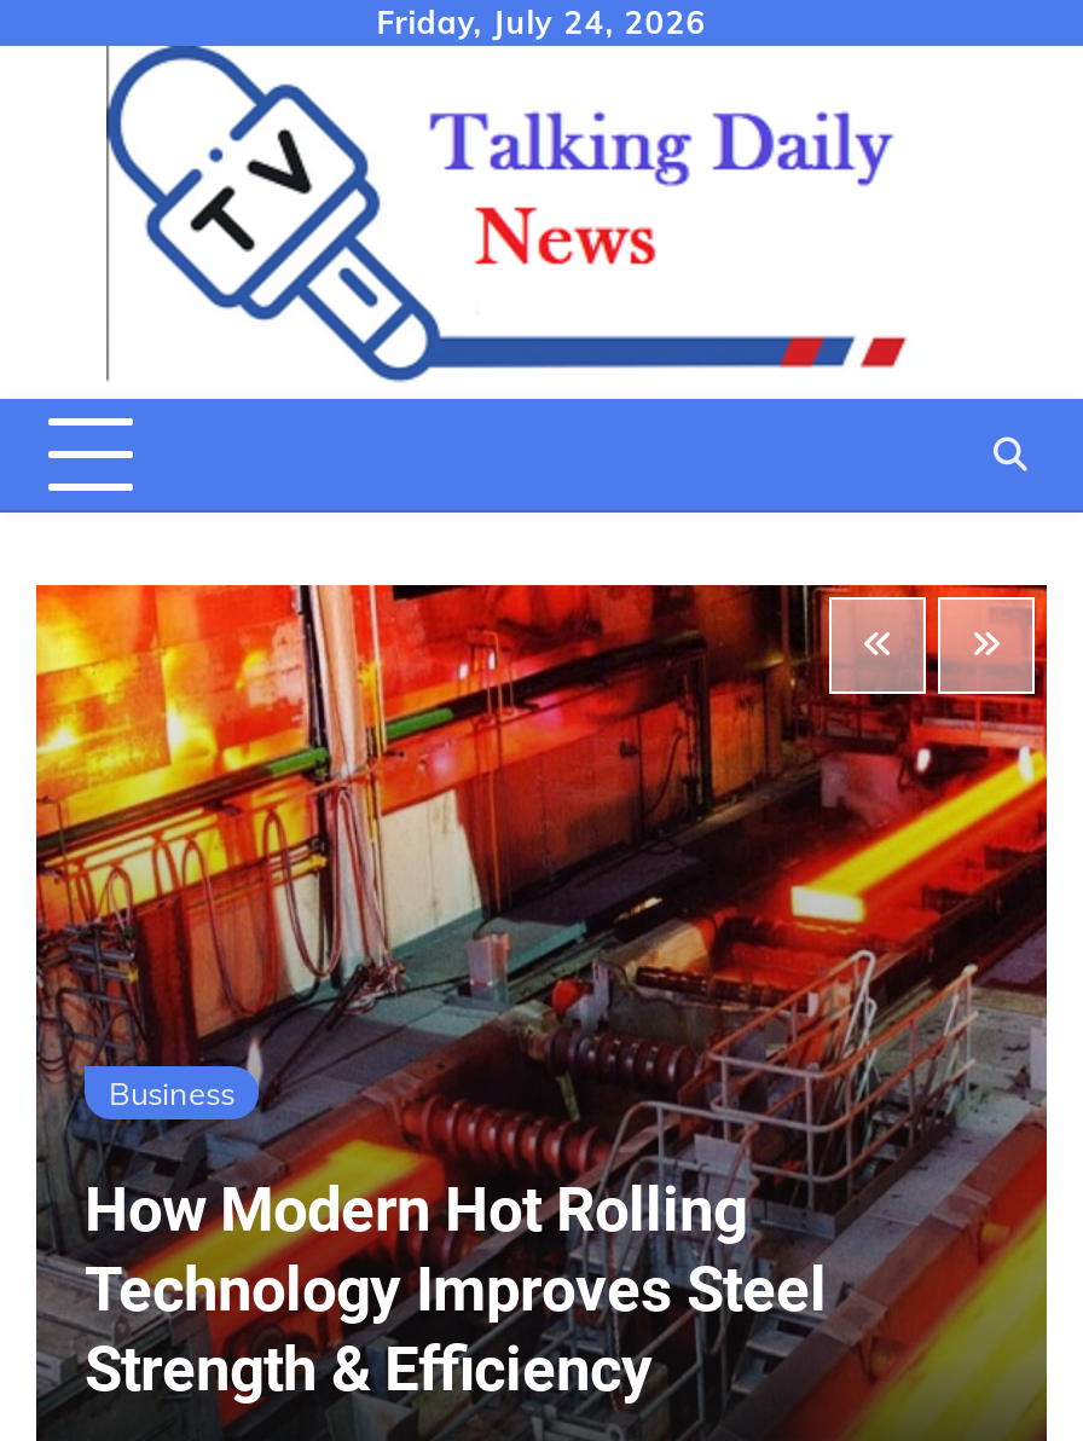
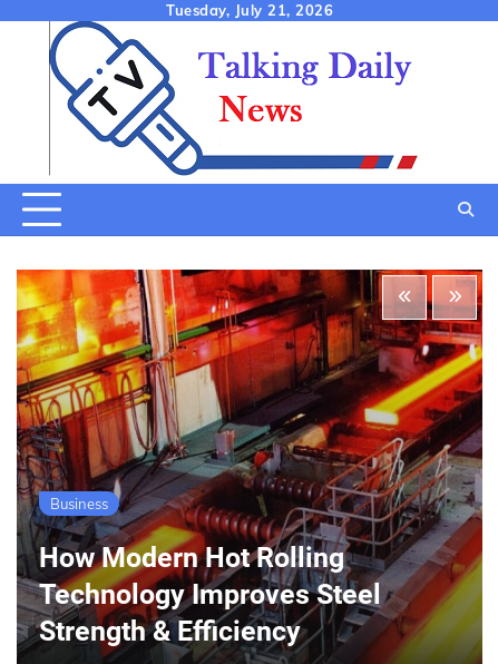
[377,2,706,41] Friday, July 24, 2026 -> [166,1,333,19] Tuesday, July 21, 2026

